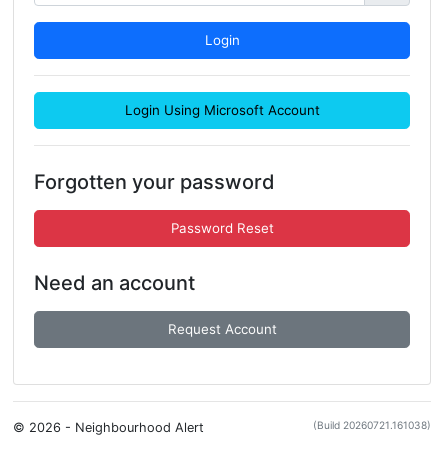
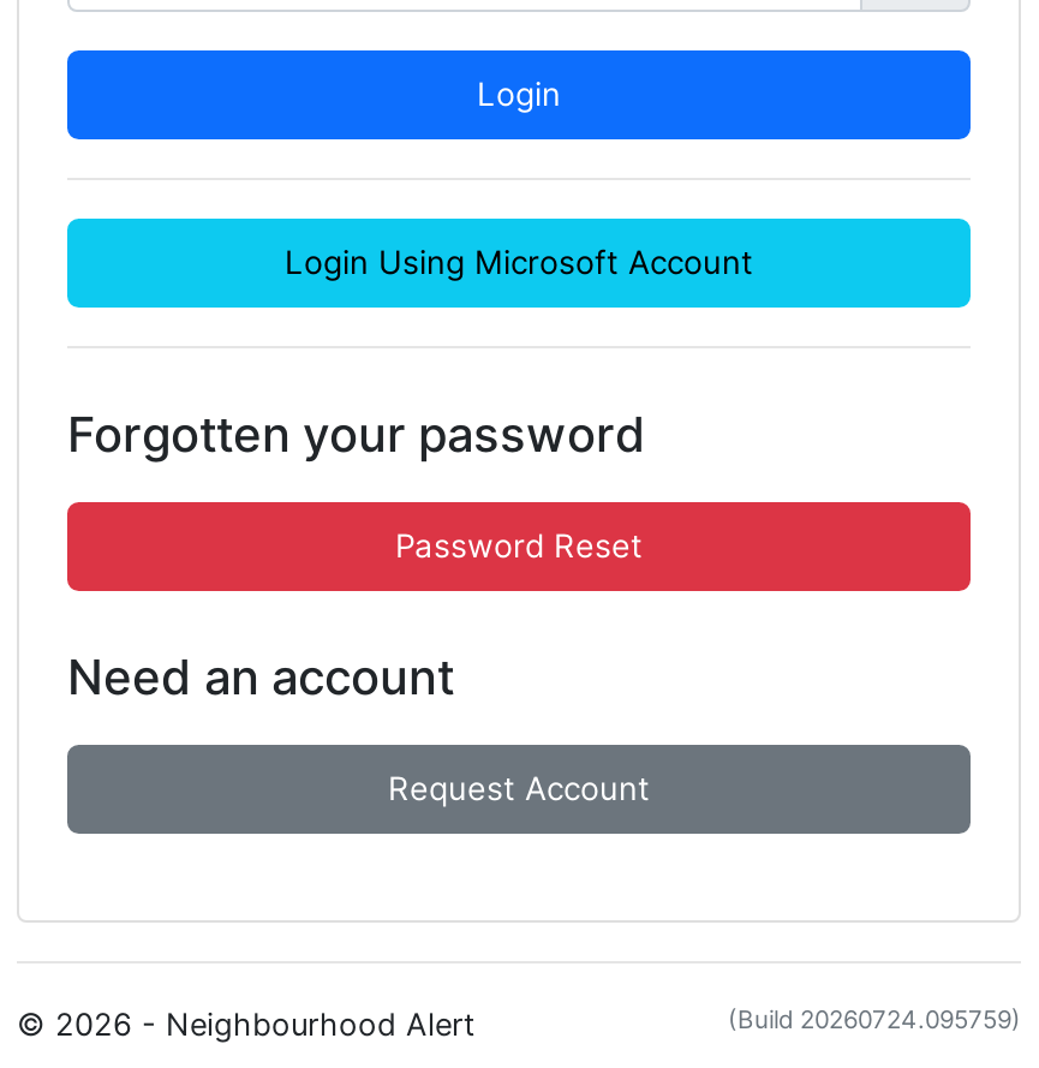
[313,419,431,431] (Build 20260721.161038) -> [728,1004,1021,1033] (Build 20260724.095759)

